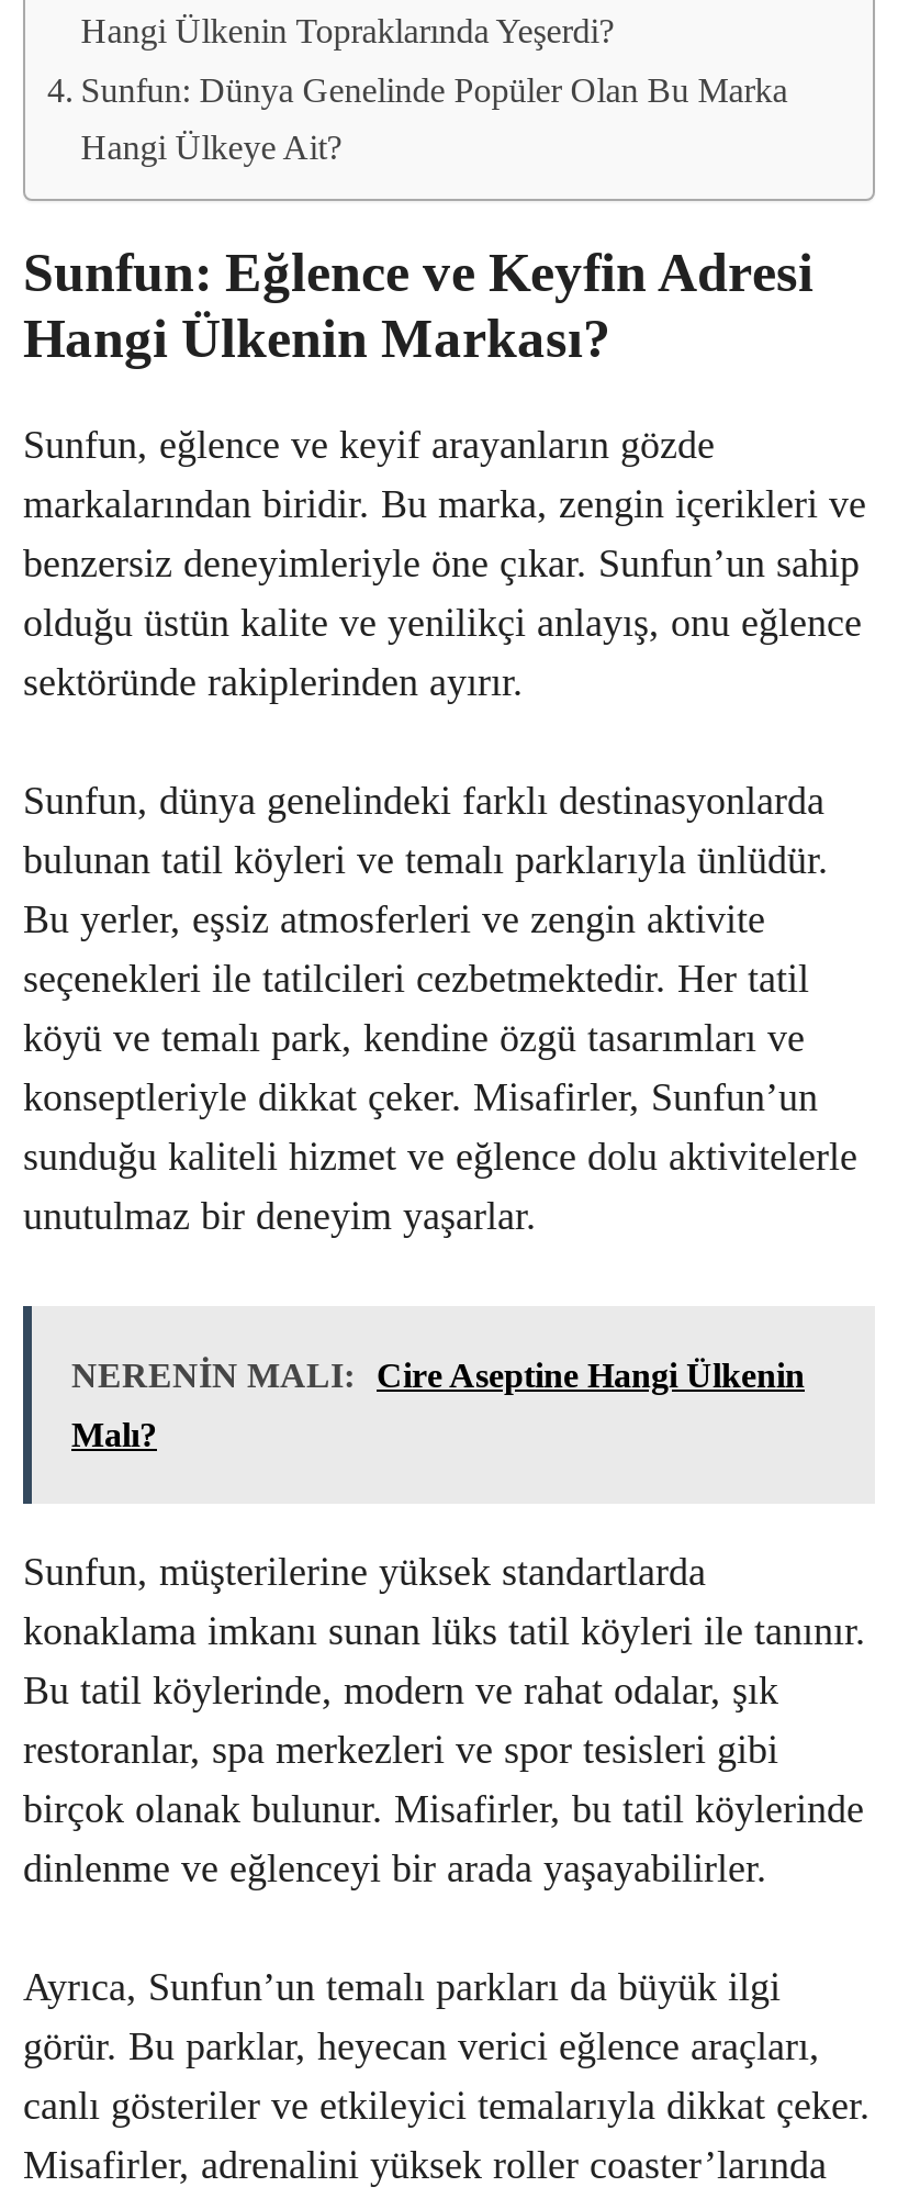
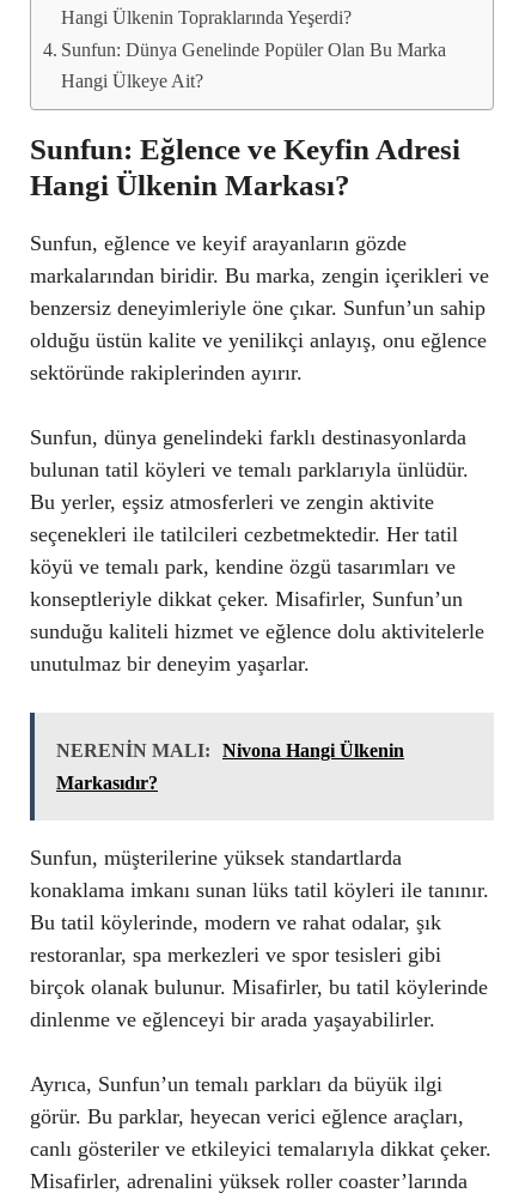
[71,1357,805,1394] NERENİN MALI: Cire Aseptine Hangi Ülkenin -> [56,740,404,761] NERENİN MALI: Nivona Hangi Ülkenin
[71,1416,157,1453] Malı? -> [56,773,158,793] Markasıdır?

